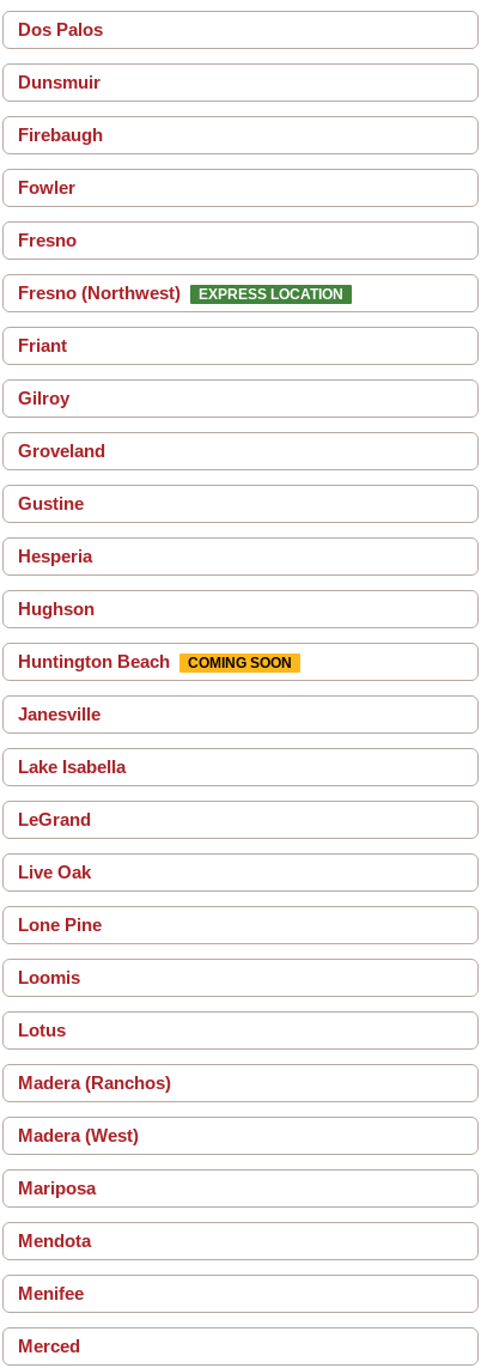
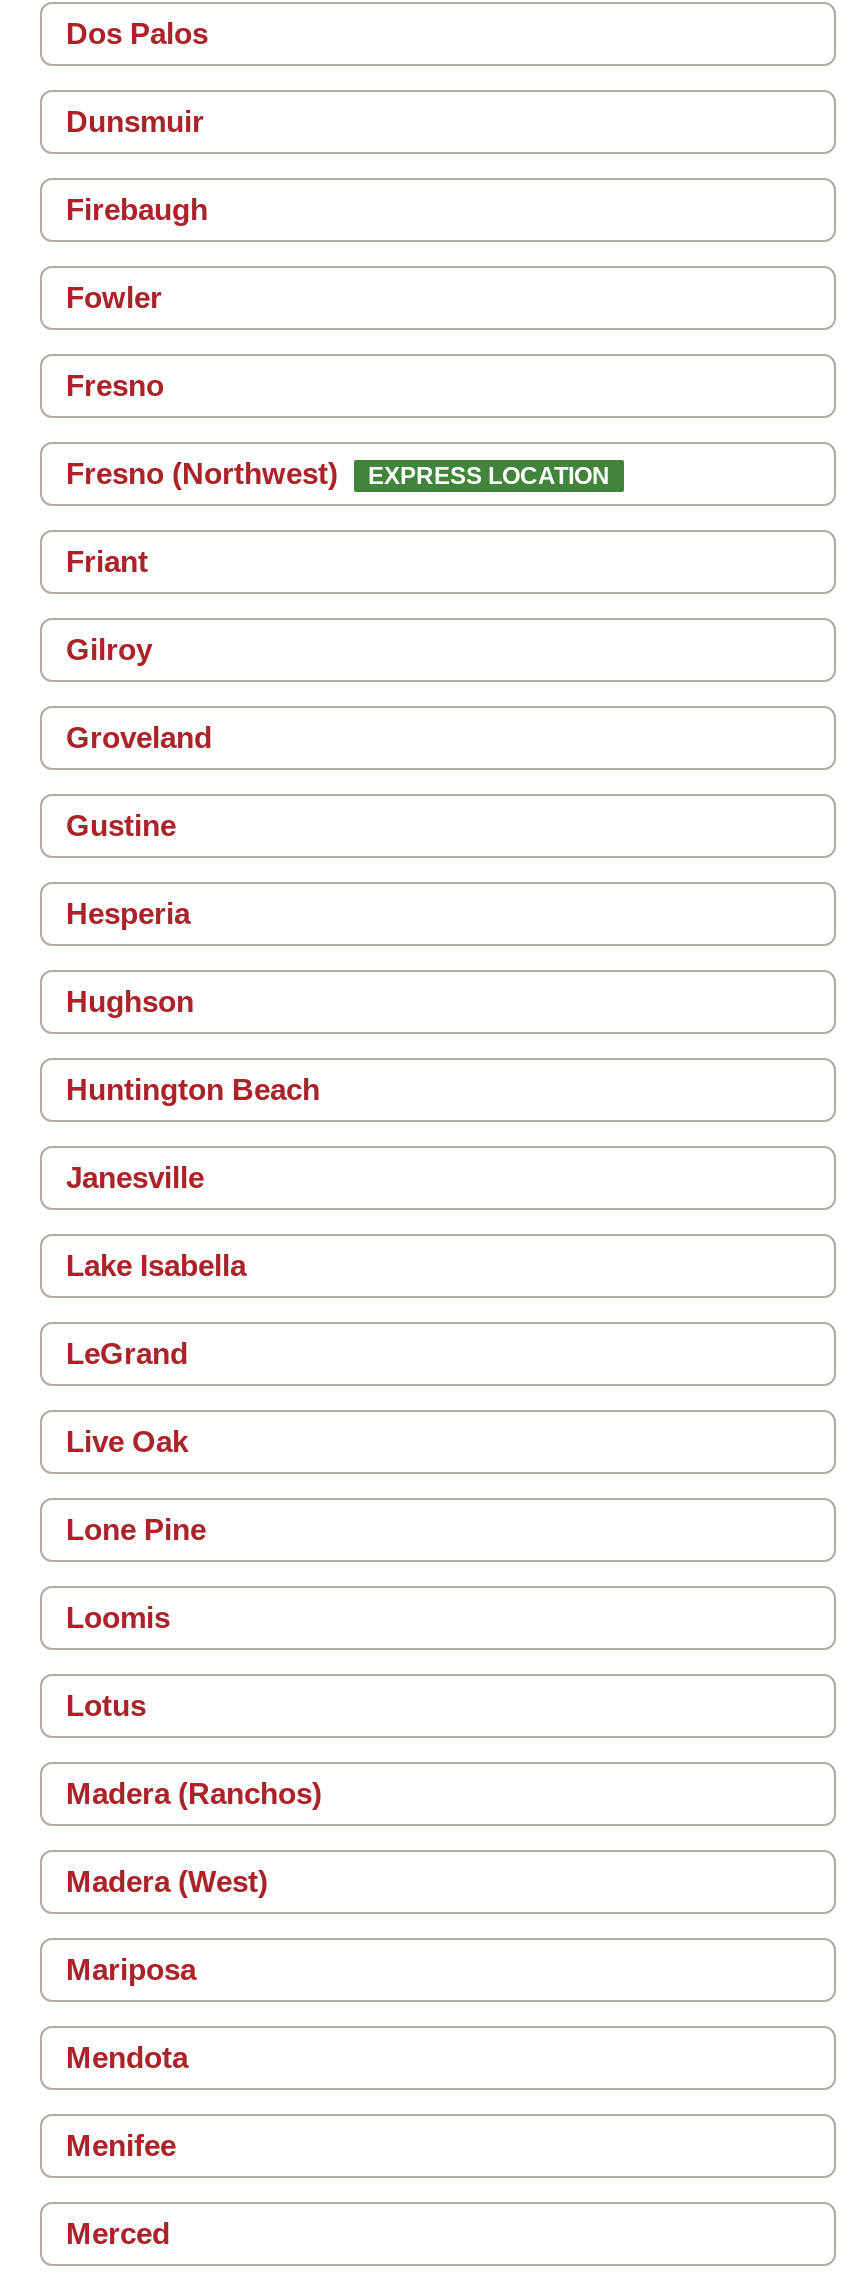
[188,655,292,671] COMING SOON -> none

